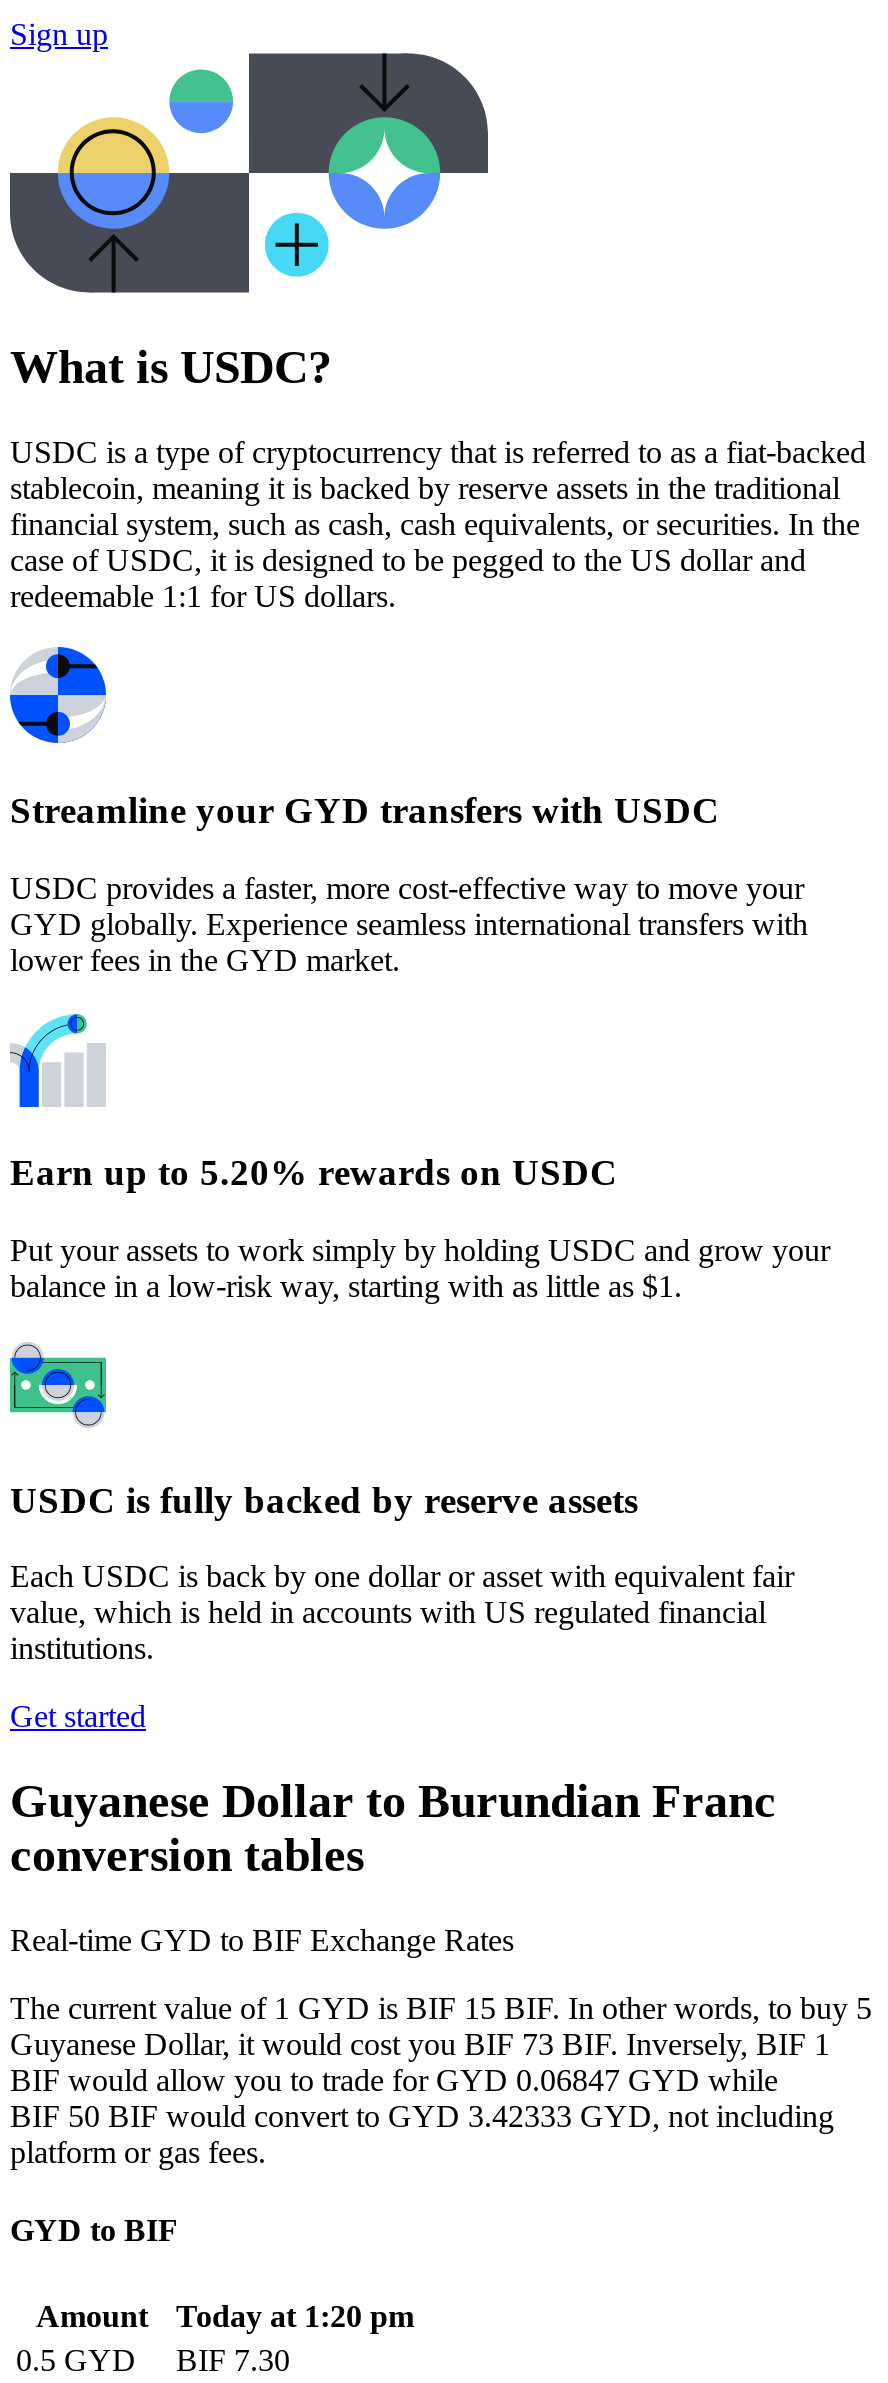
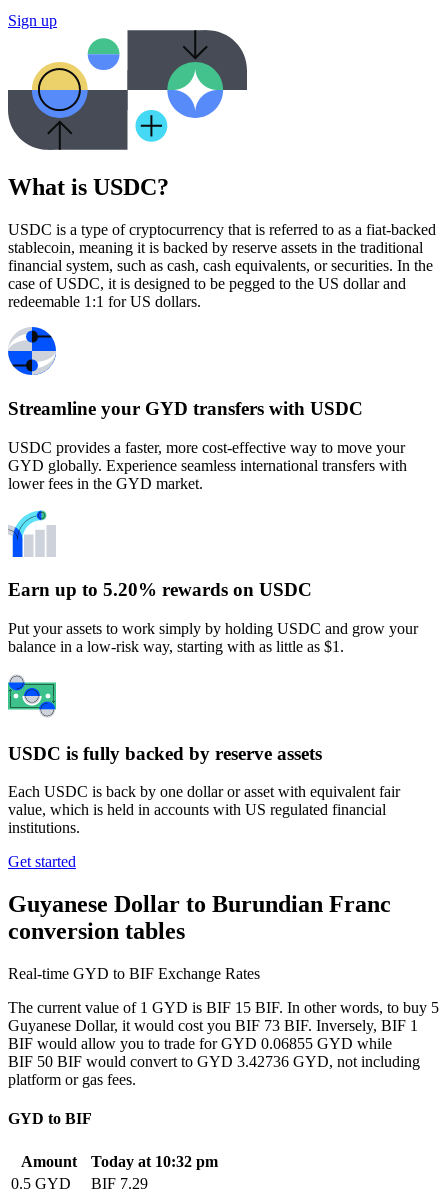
[10,2063,778,2097] BIF would allow you to trade for GYD 0.06847 GYD while -> [8,1035,392,1052] BIF would allow you to trade for GYD 0.06855 GYD while
[10,2099,834,2133] BIF 50 BIF would convert to GYD 3.42333 GYD, not including -> [8,1053,420,1070] BIF 50 BIF would convert to GYD 3.42736 GYD, not including
[36,2298,414,2332] Amount Today at 1:20 pm -> [21,1153,218,1170] Amount Today at 10:32 pm
[16,2342,290,2376] 0.5 GYD BIF 7.30 -> [11,1175,148,1192] 0.5 GYD BIF 7.29

